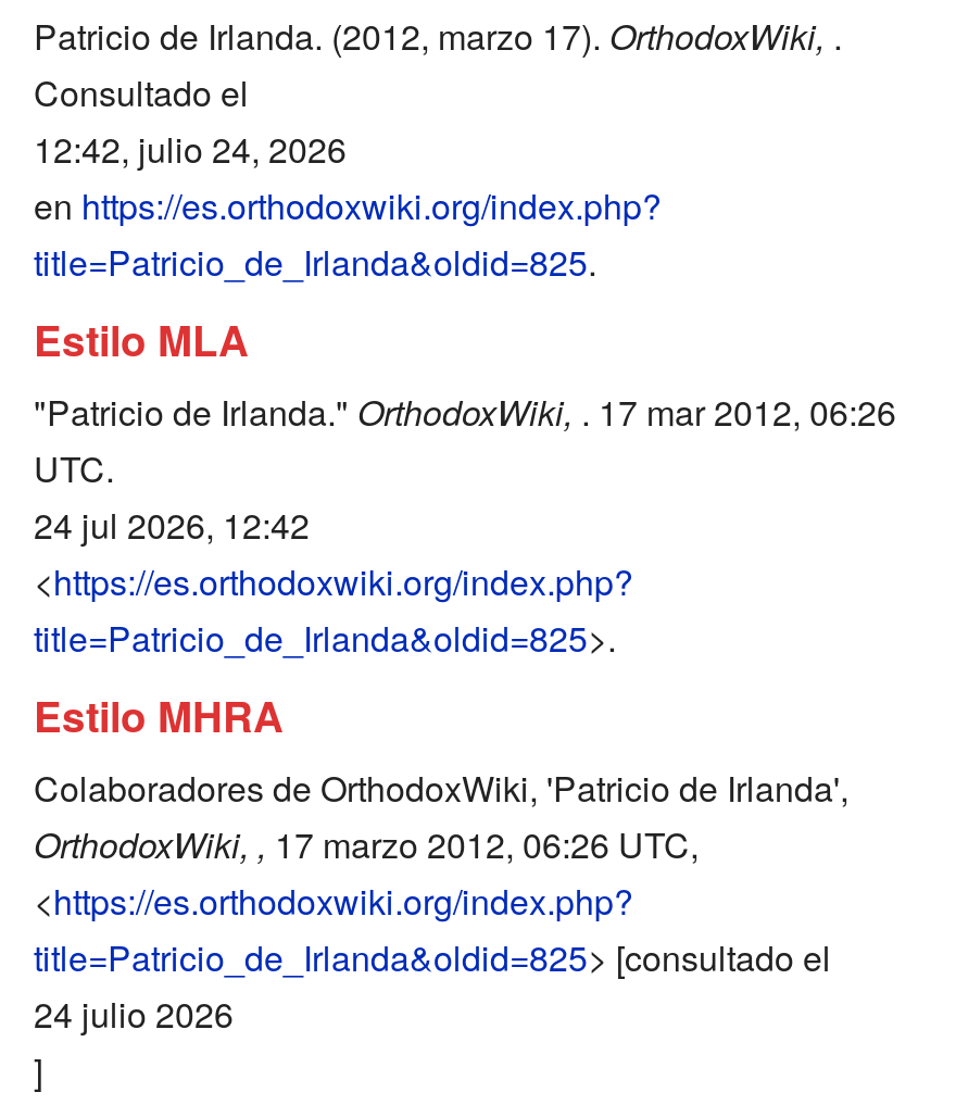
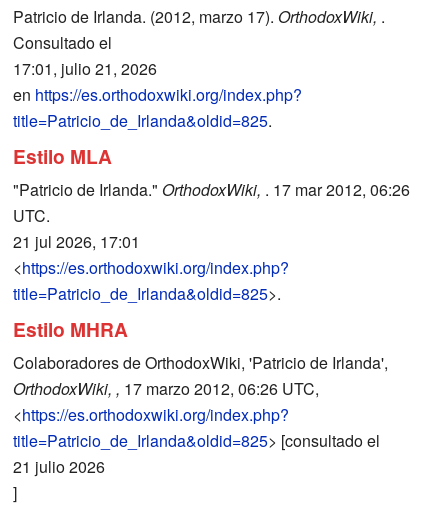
[34,124,347,174] 12:42, julio 24, 2026 -> [13,57,157,80] 17:01, julio 21, 2026
[34,500,310,550] 24 jul 2026, 12:42 -> [13,230,140,253] 21 jul 2026, 17:01
[34,990,234,1040] 24 julio 2026 -> [13,455,105,478] 21 julio 2026

